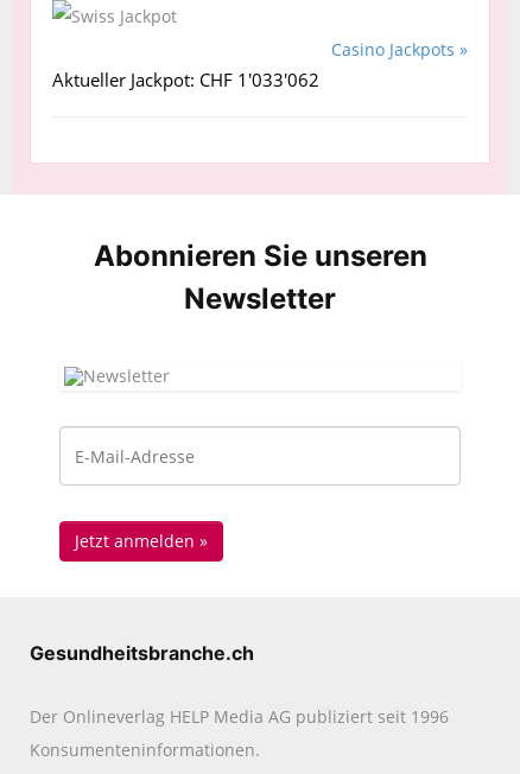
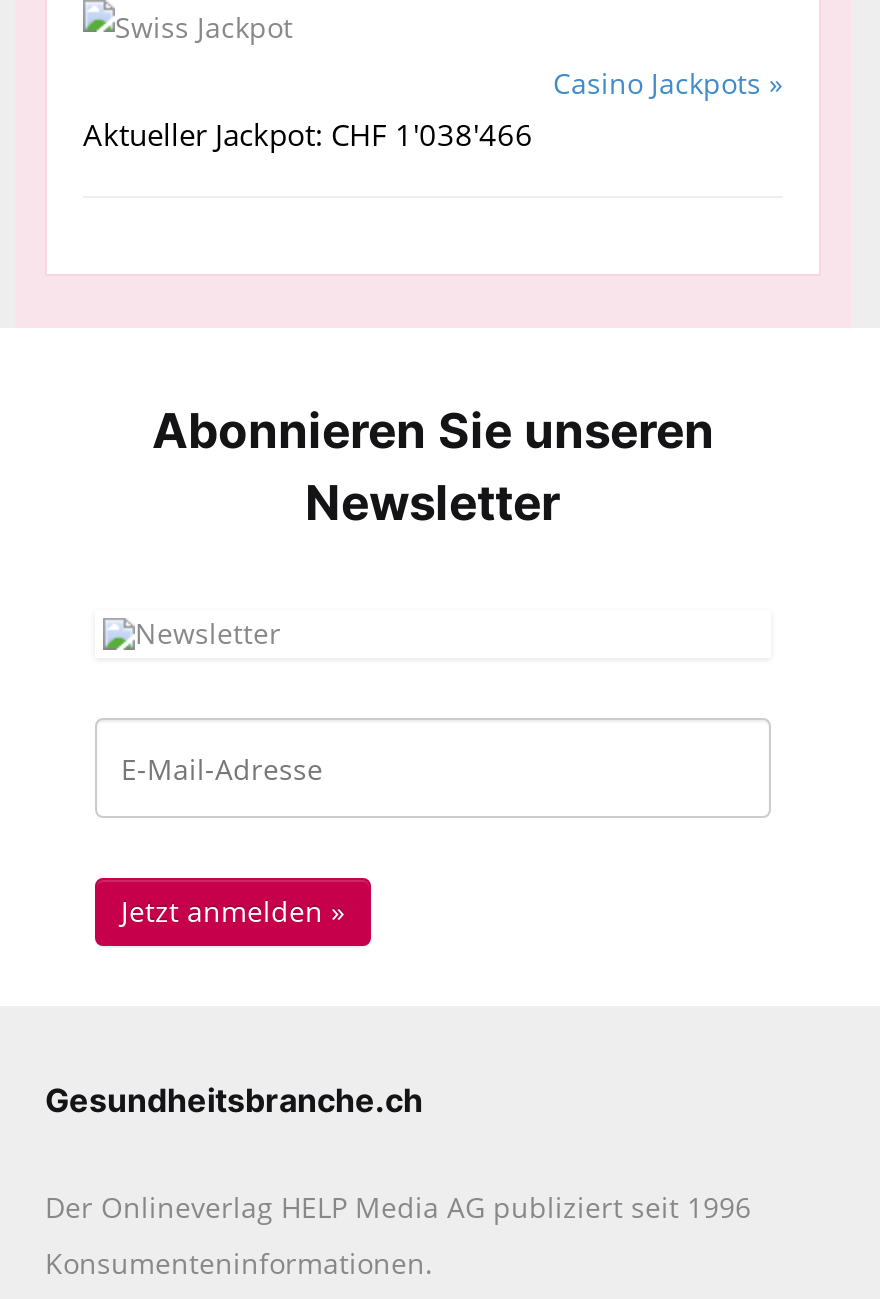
[52,68,319,92] Aktueller Jackpot: CHF 1'033'062 -> [83,114,533,154] Aktueller Jackpot: CHF 1'038'466

